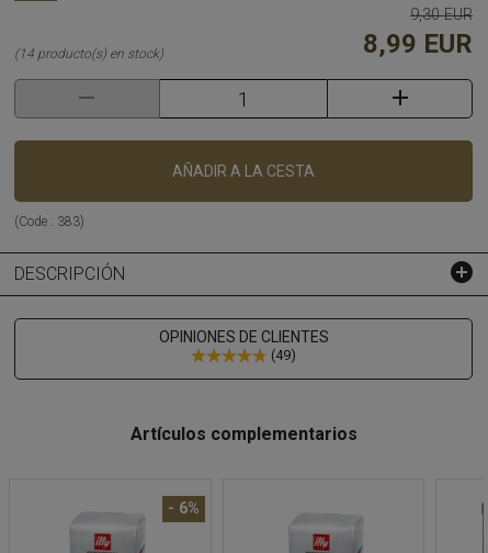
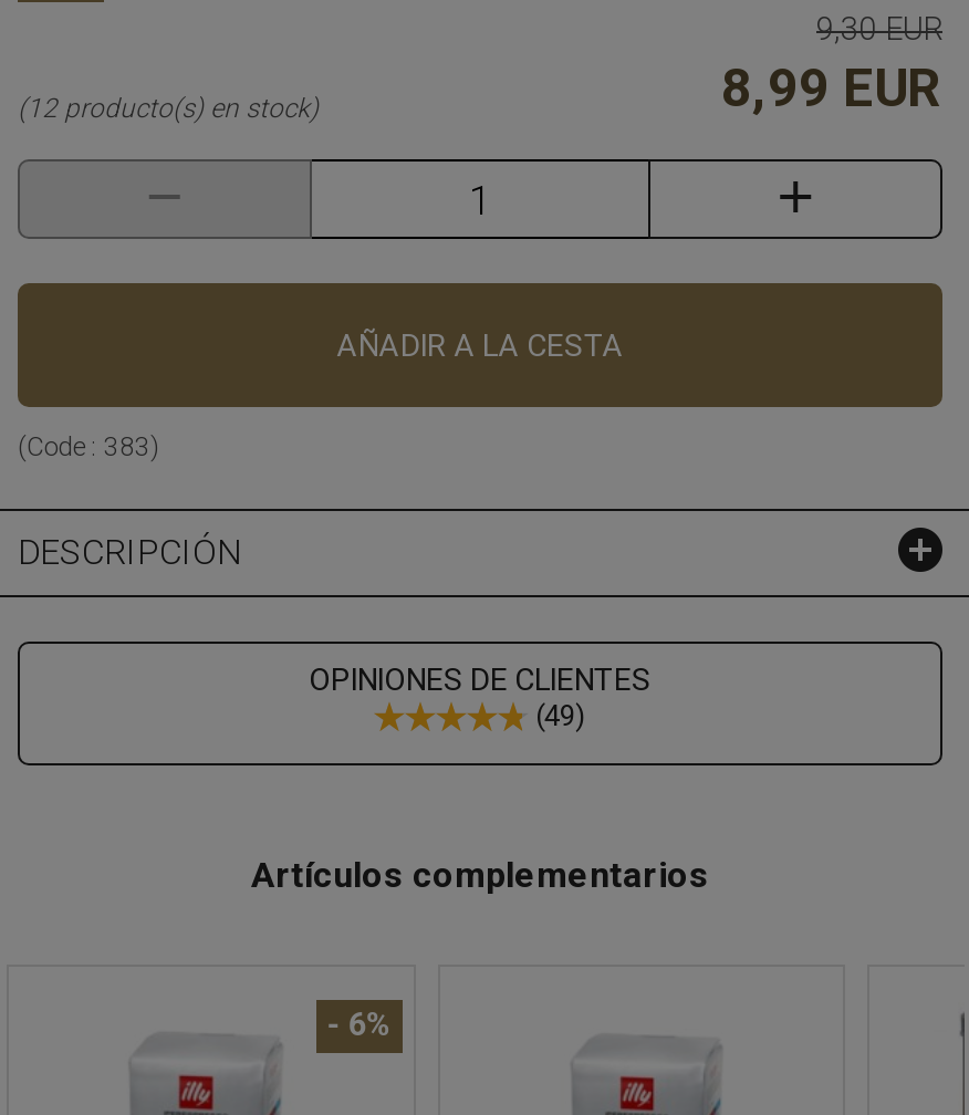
[14,46,163,61] (14 producto(s) en stock) -> [18,93,319,124] (12 producto(s) en stock)

